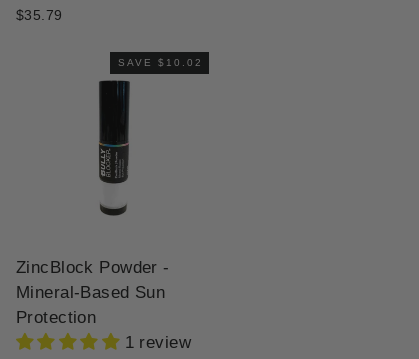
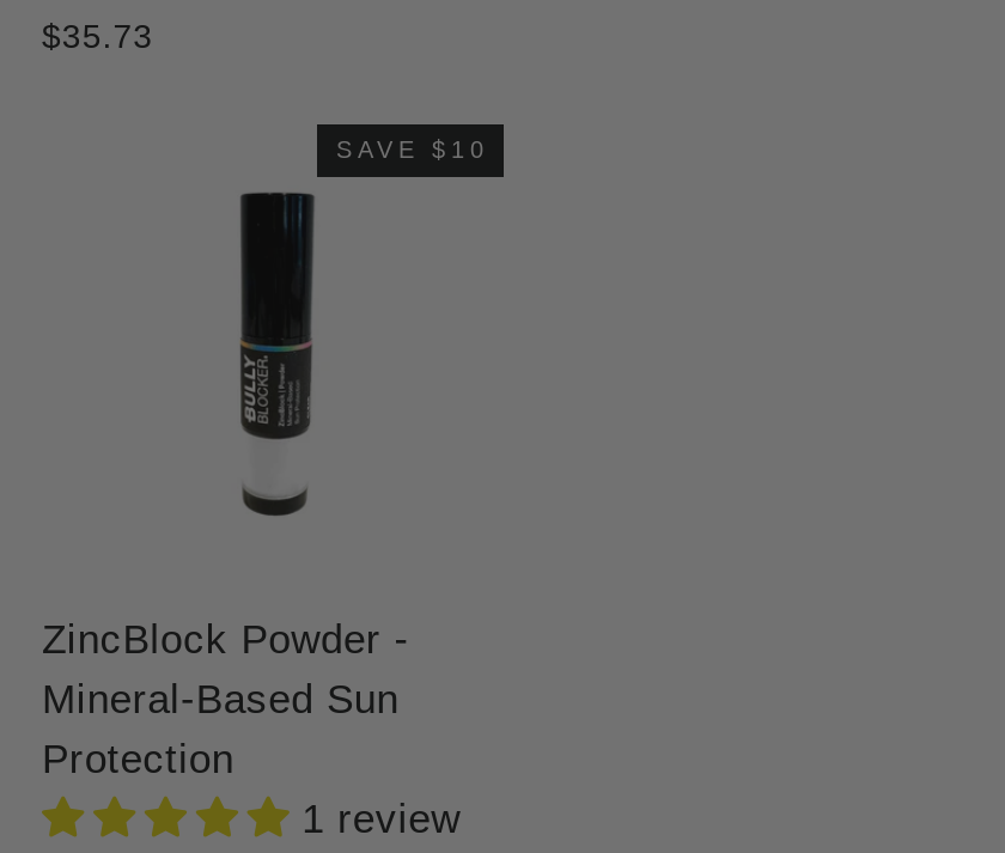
[16,7,63,23] $35.79 -> [42,16,153,55] $35.73
[118,57,203,68] SAVE $10.02 -> [336,136,489,162] SAVE $10

